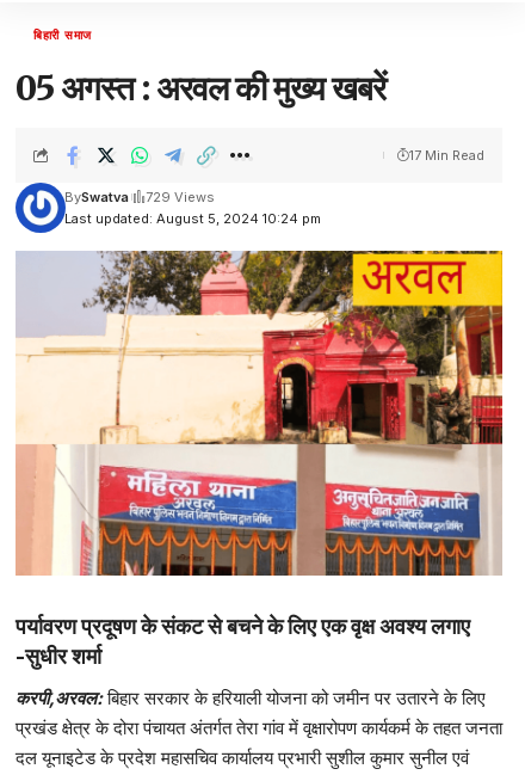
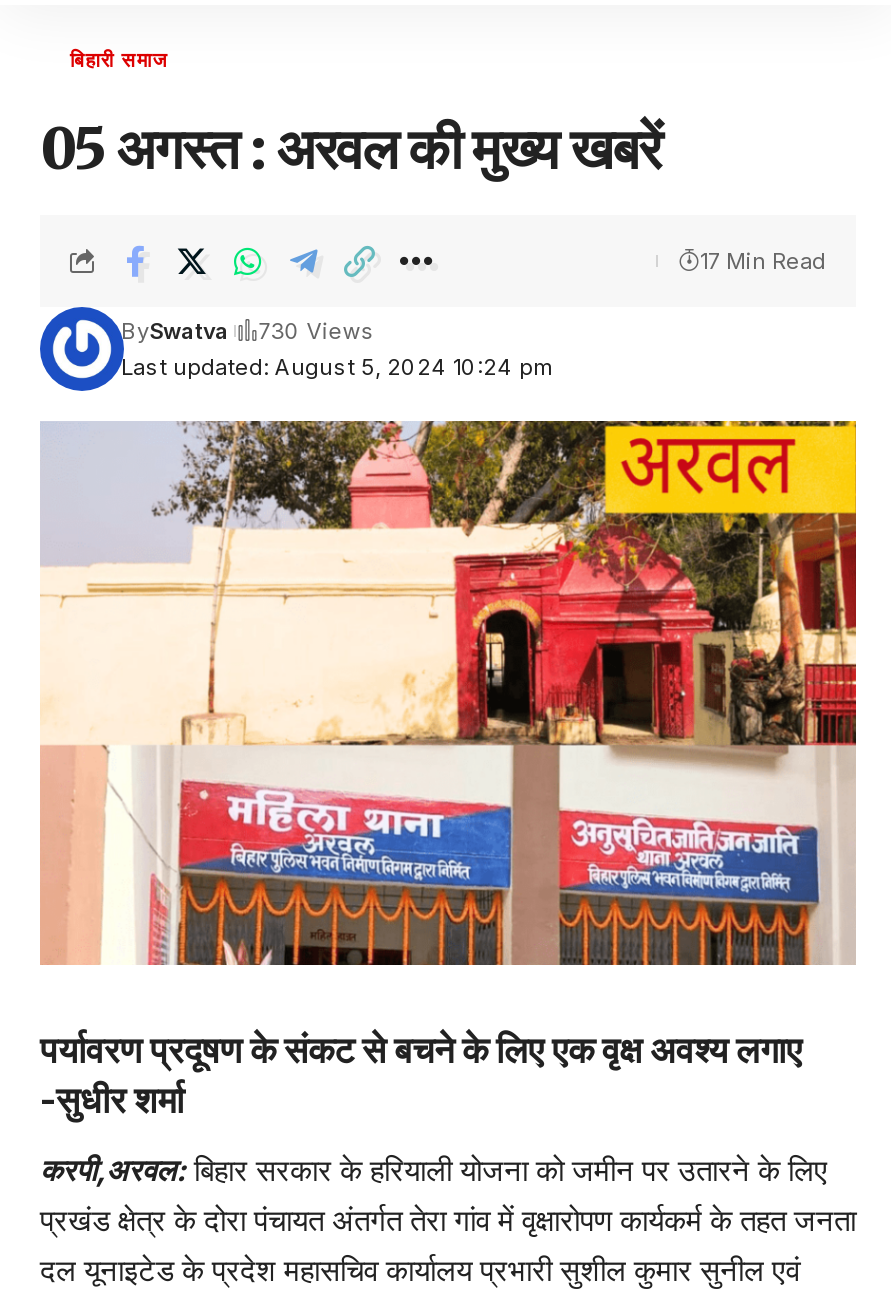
[64,189,215,205] BySwatva 729 Views -> [121,317,374,345] BySwatva 730 Views

